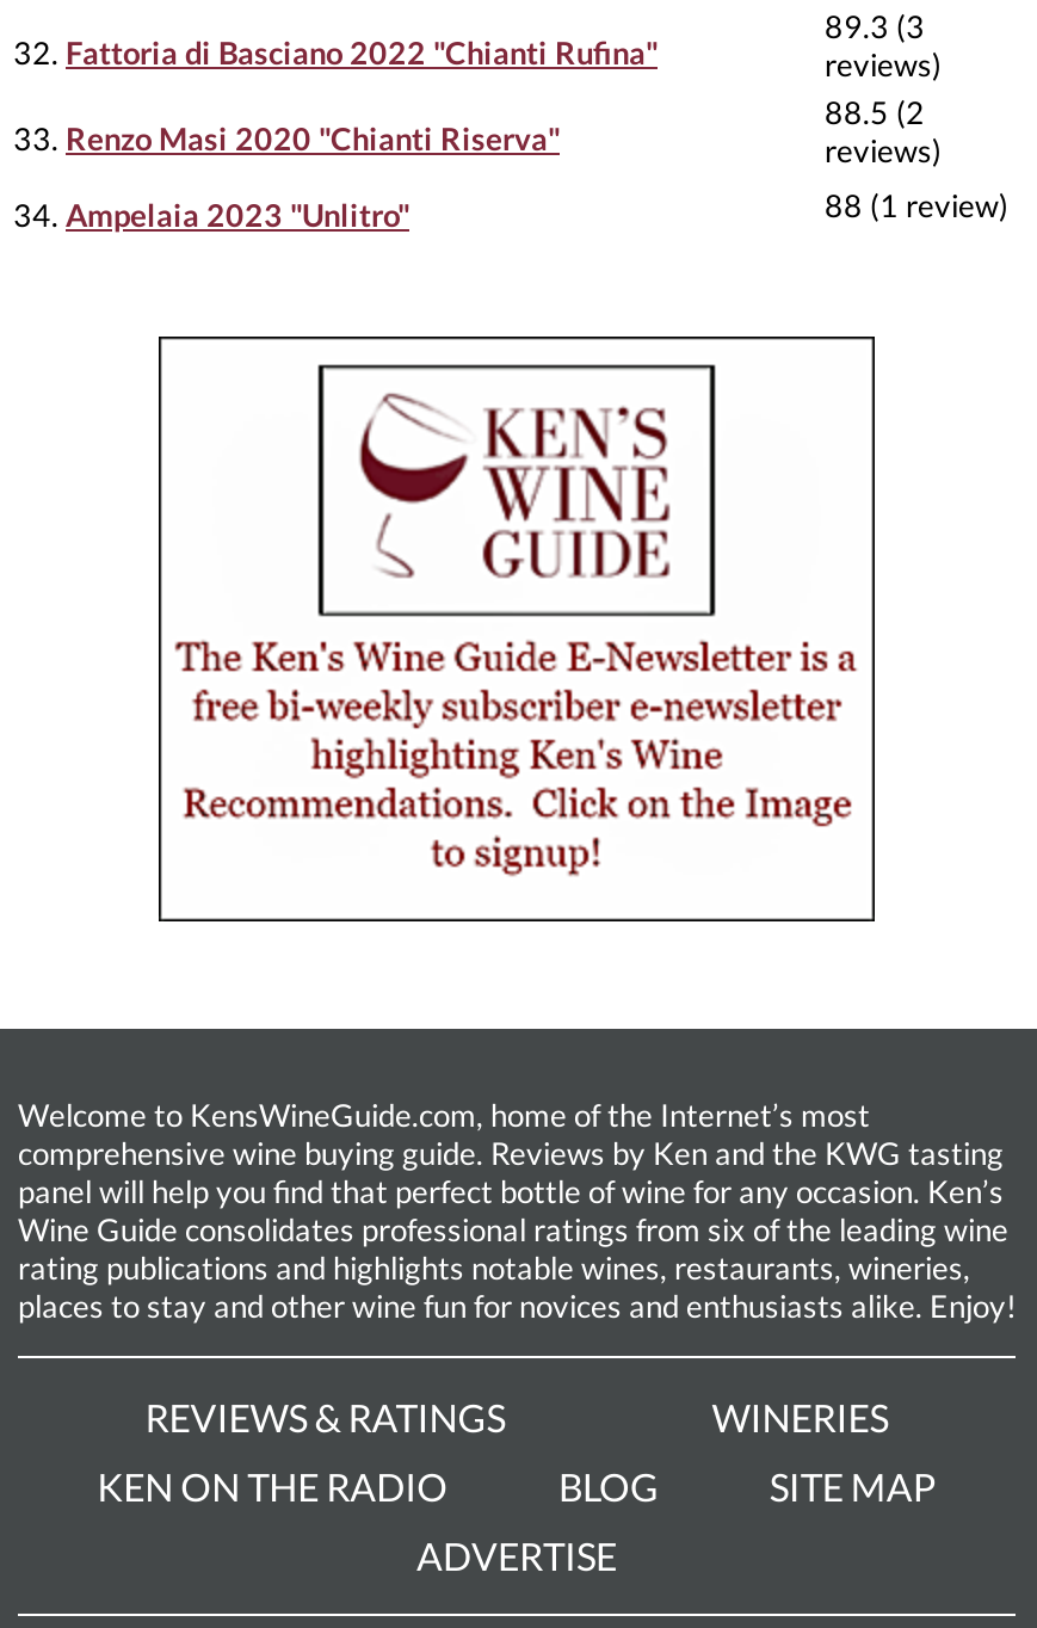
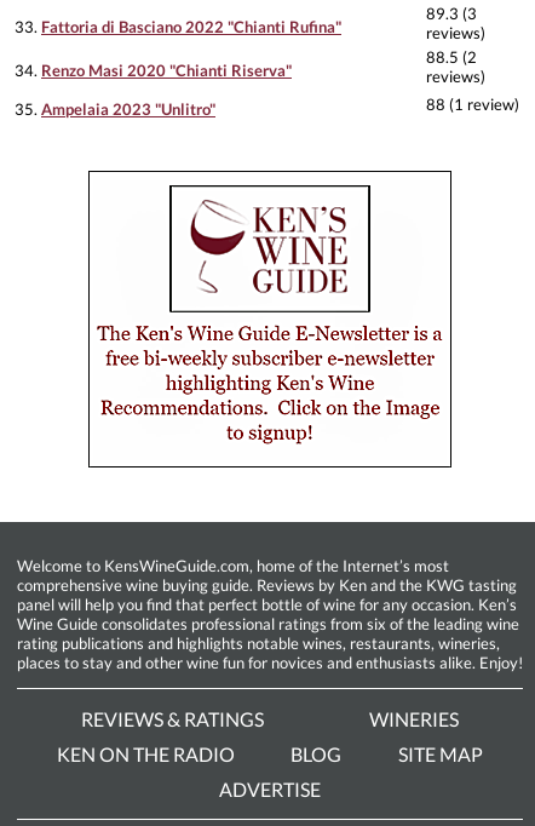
[13,33,658,71] 32. Fattoria di Basciano 2022 "Chianti Rufina" -> [15,17,341,36] 33. Fattoria di Basciano 2022 "Chianti Rufina"
[13,119,560,157] 33. Renzo Masi 2020 "Chianti Riserva" -> [15,60,292,80] 34. Renzo Masi 2020 "Chianti Riserva"
[13,195,409,233] 34. Ampelaia 2023 "Unlitro" -> [15,99,215,118] 35. Ampelaia 2023 "Unlitro"

